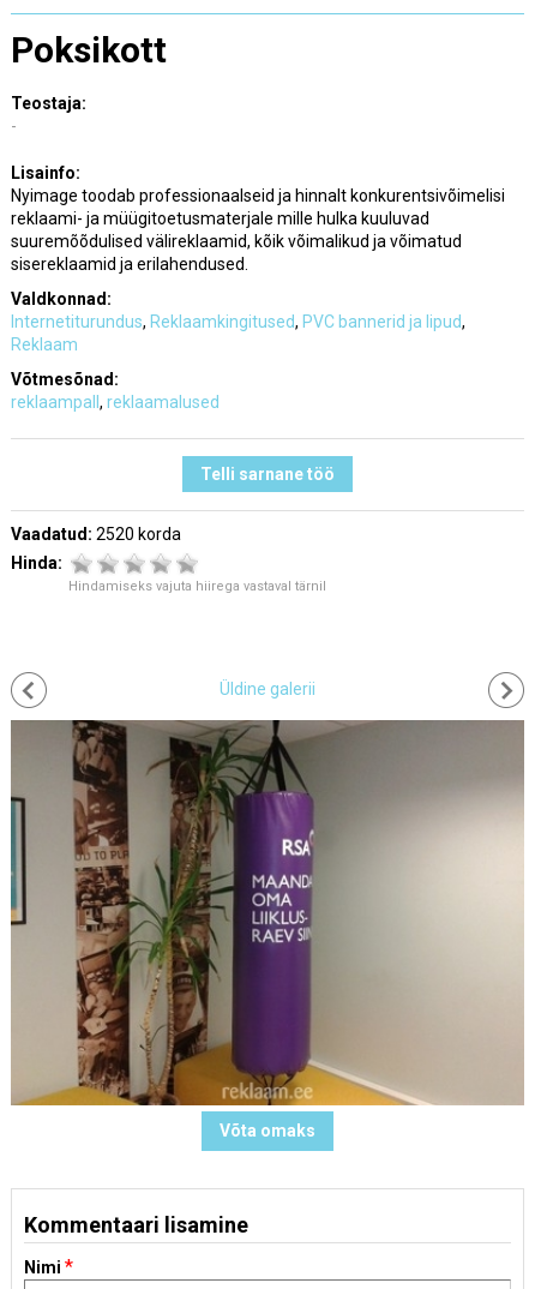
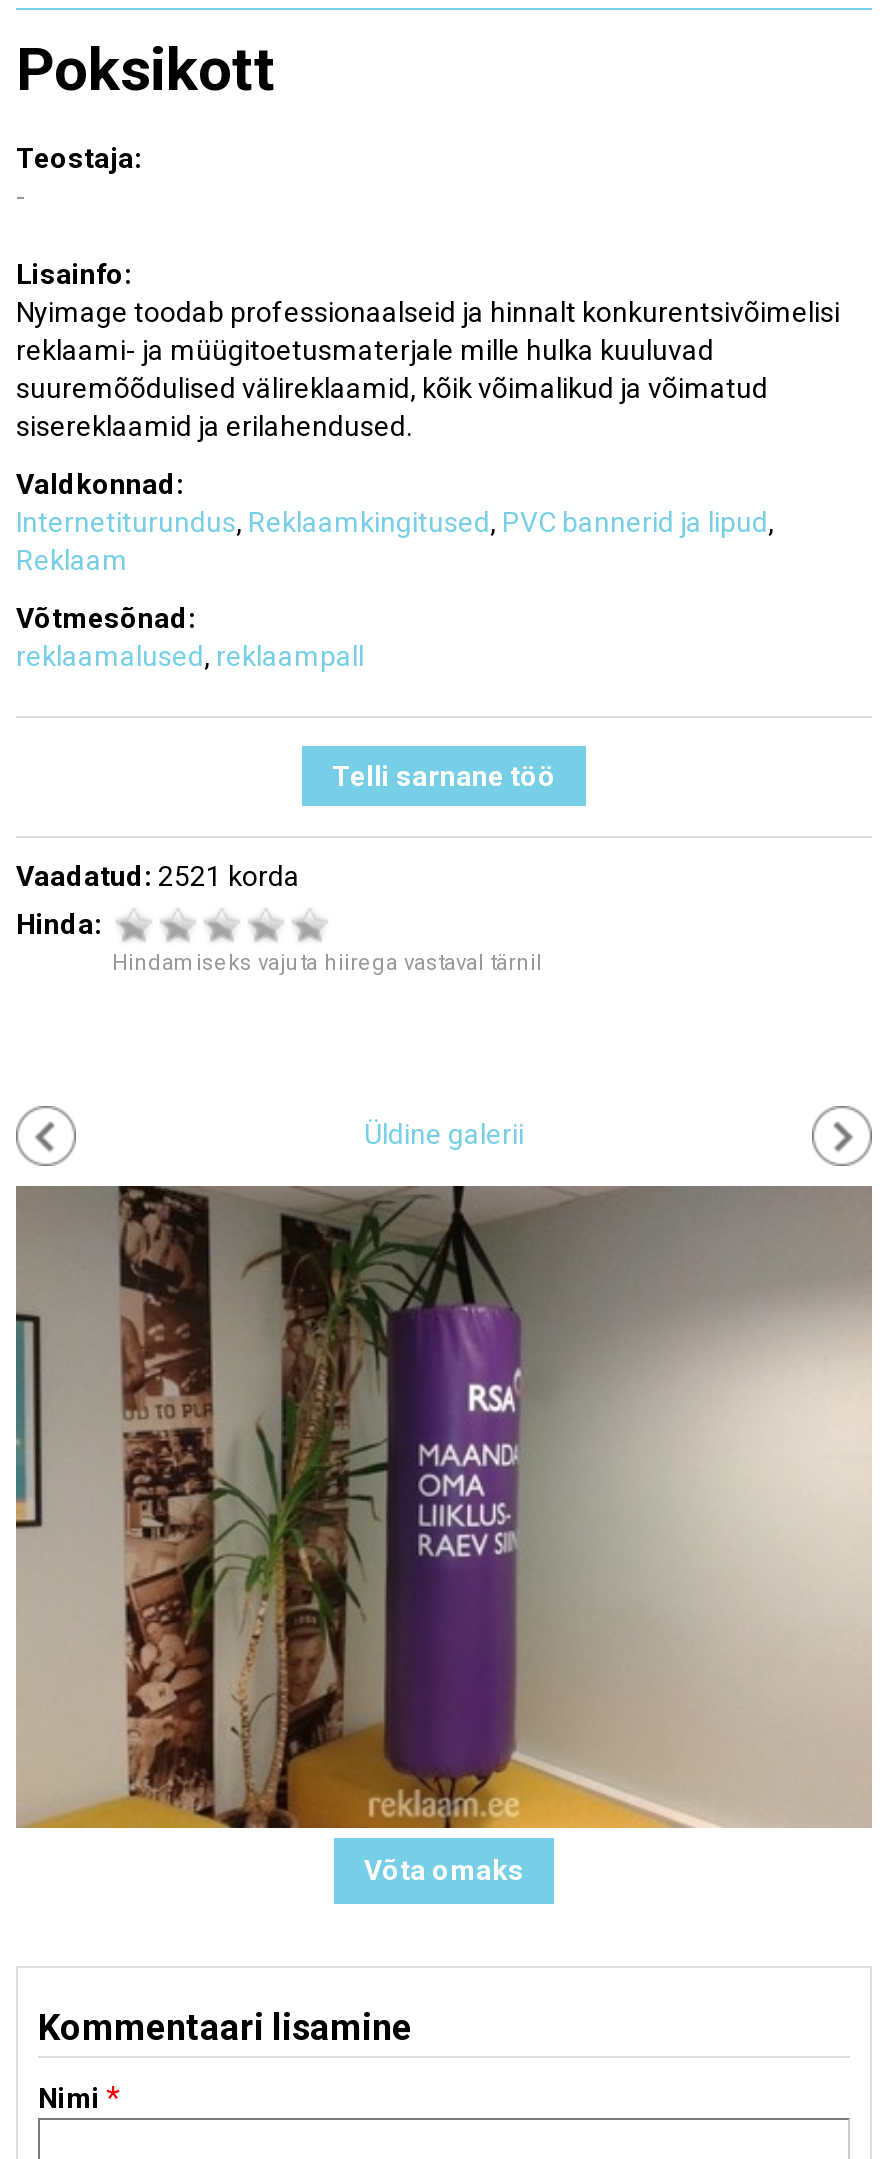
[11,392,220,412] reklaampall, reklaamalused -> [16,640,364,672] reklaamalused, reklaampall
[11,524,181,544] Vaadatud: 2520 korda -> [16,860,300,892] Vaadatud: 2521 korda

